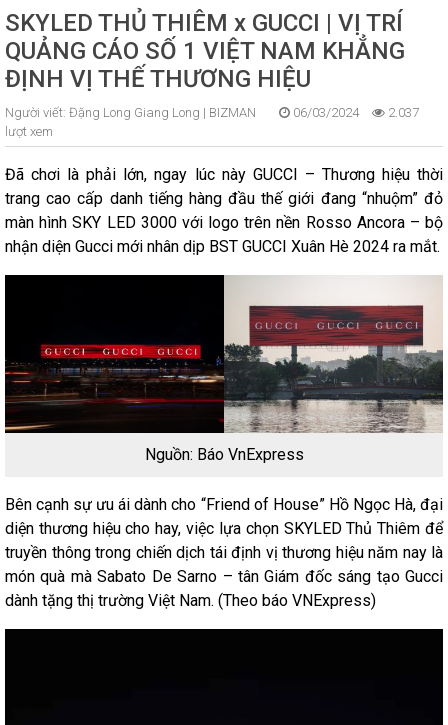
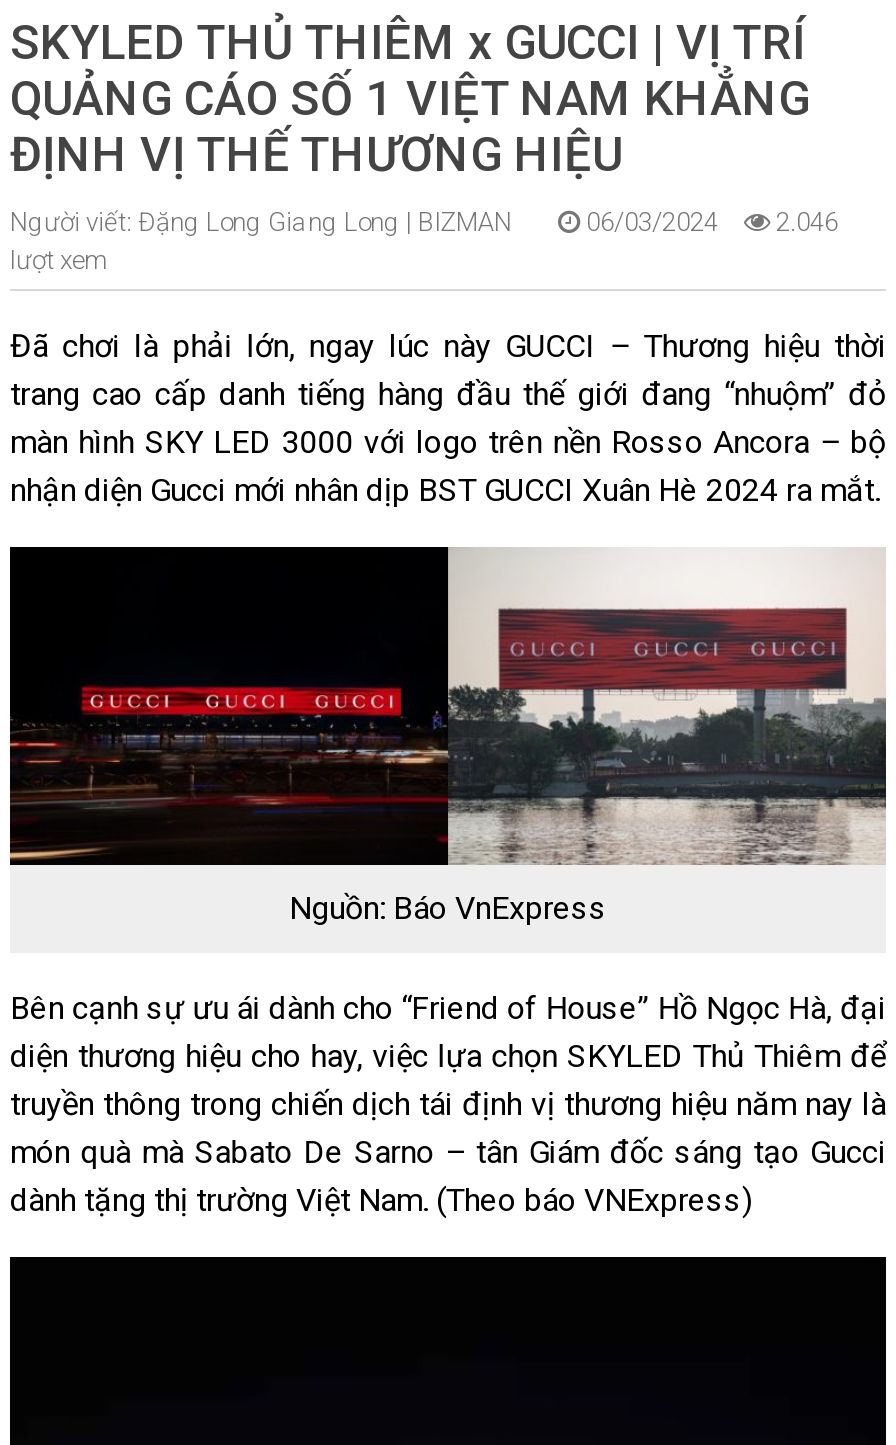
[290,105,419,120] 06/03/2024 2.037 -> [580,207,838,237] 06/03/2024 2.046

